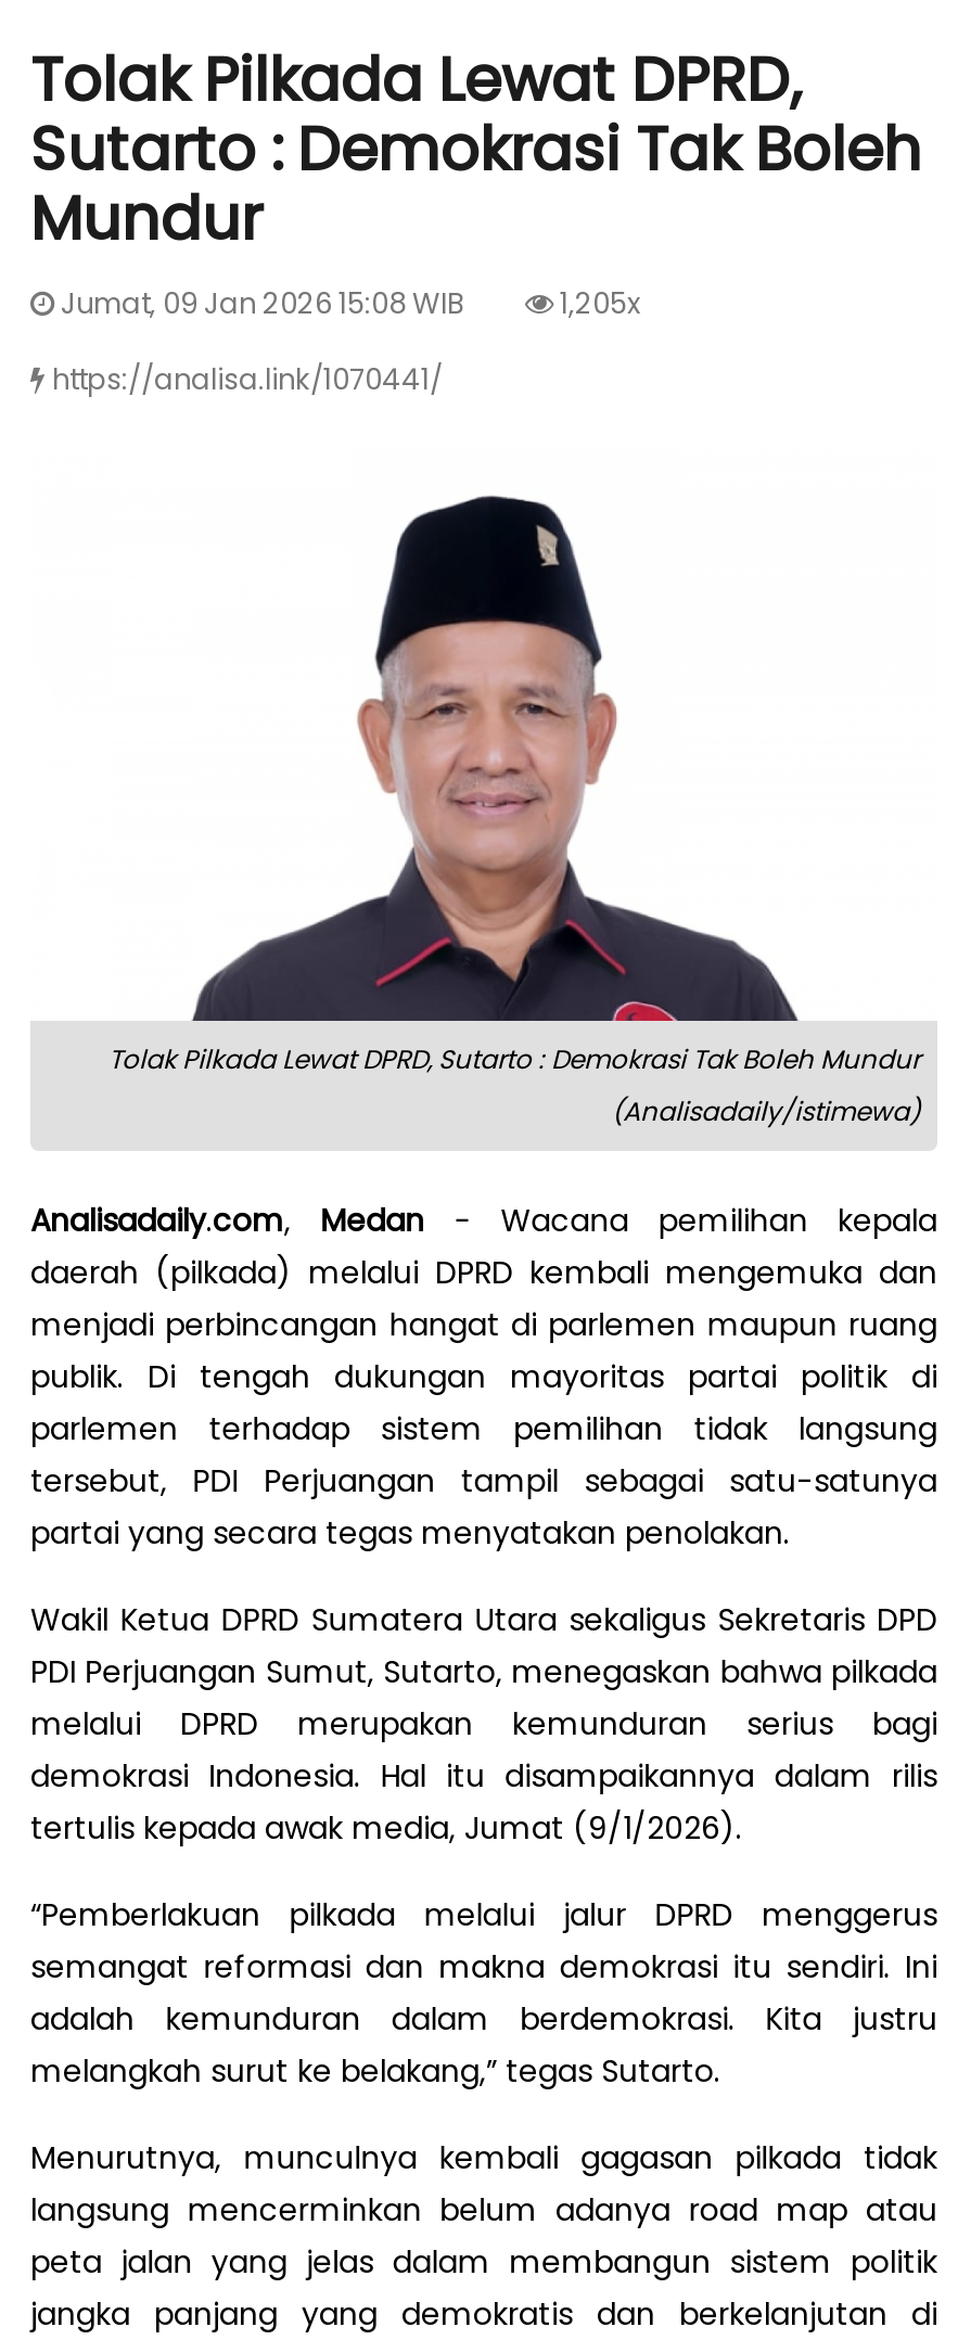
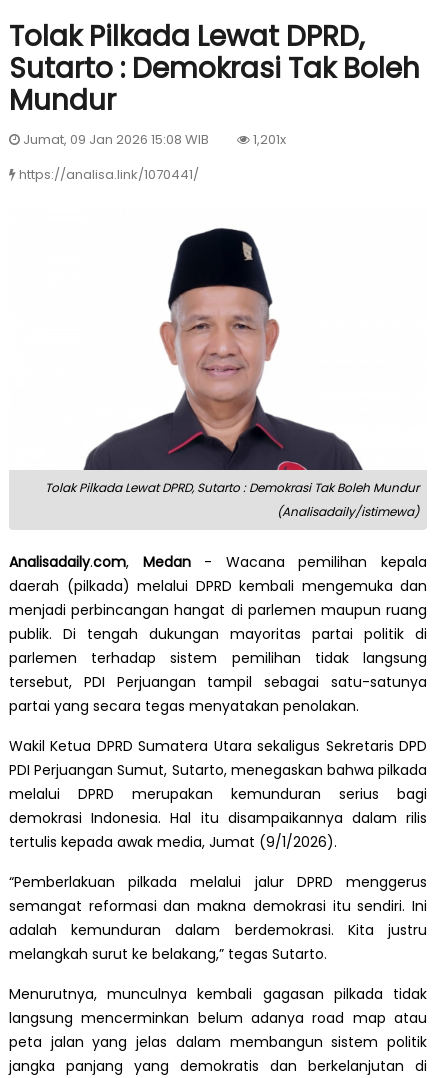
[553,283,640,324] 1,205x -> [250,130,286,149] 1,201x

